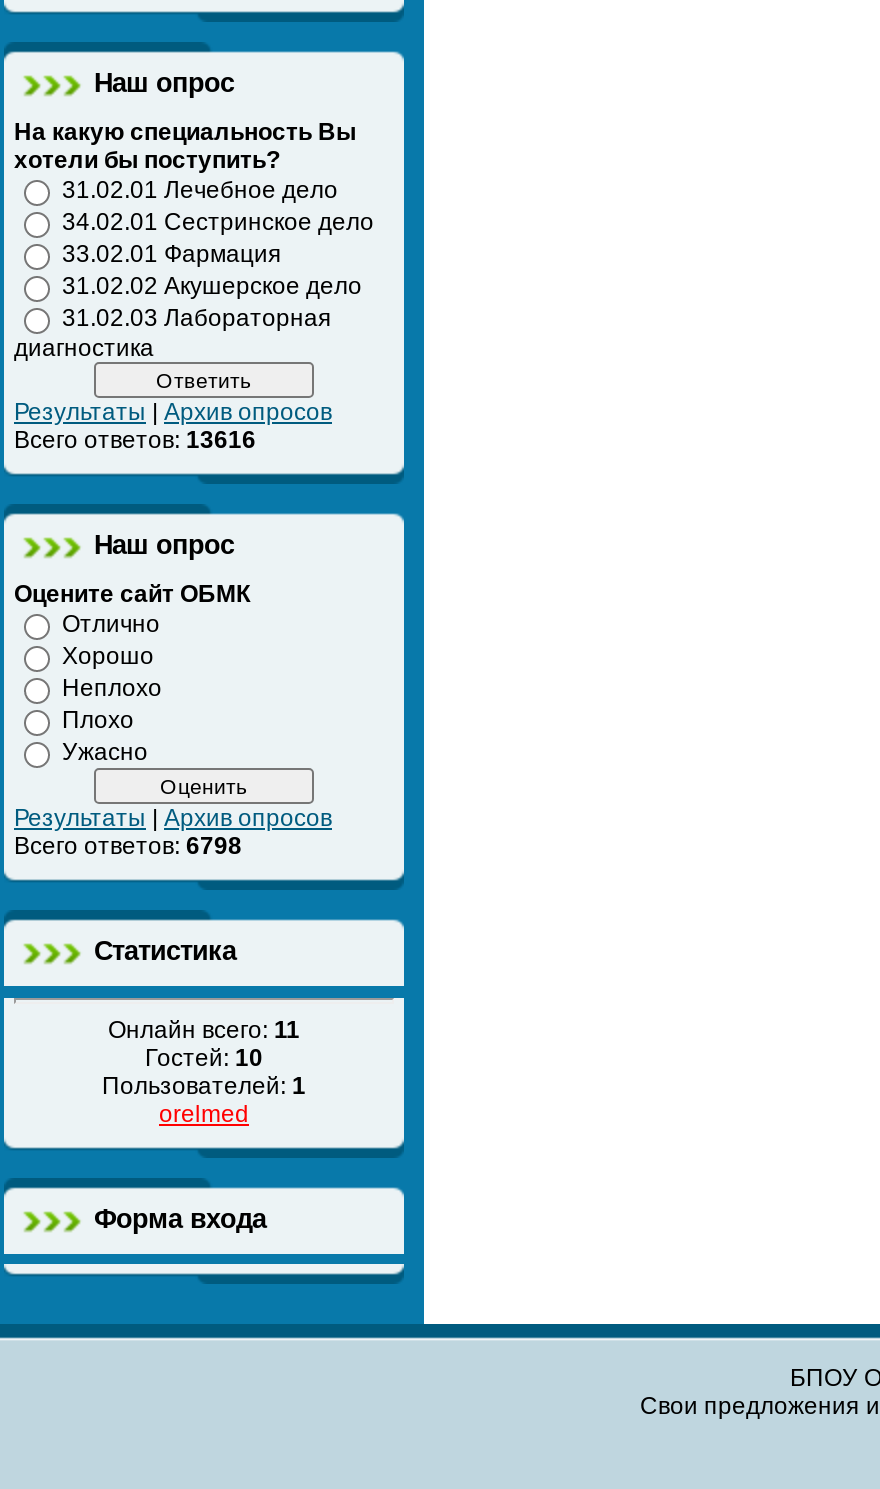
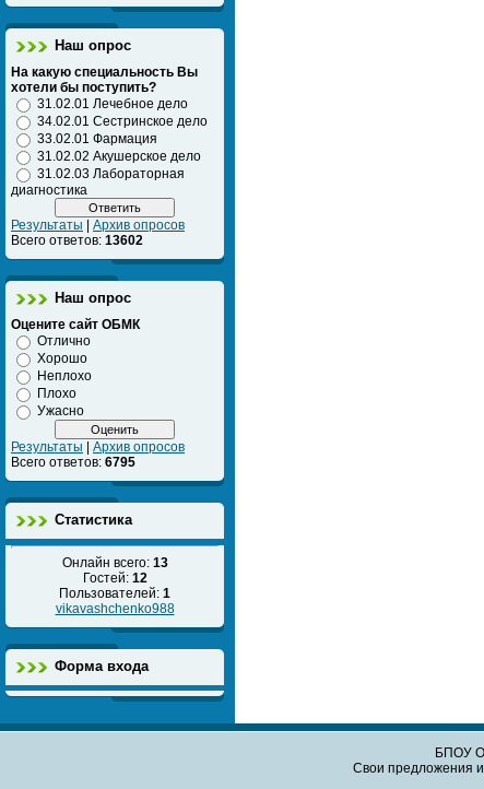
[14,426,256,454] Всего ответов:13616 -> [11,233,143,248] Всего ответов:13602
[14,832,242,860] Всего ответов:6798 -> [11,455,135,470] Всего ответов:6795
[108,1016,300,1044] Онлайн всего: 11 -> [62,555,168,570] Онлайн всего: 13
[145,1044,263,1072] Гостей: 10 -> [82,570,147,586] Гостей: 12
[159,1100,249,1128] orelmed -> [55,601,174,616] vikavashchenko988

